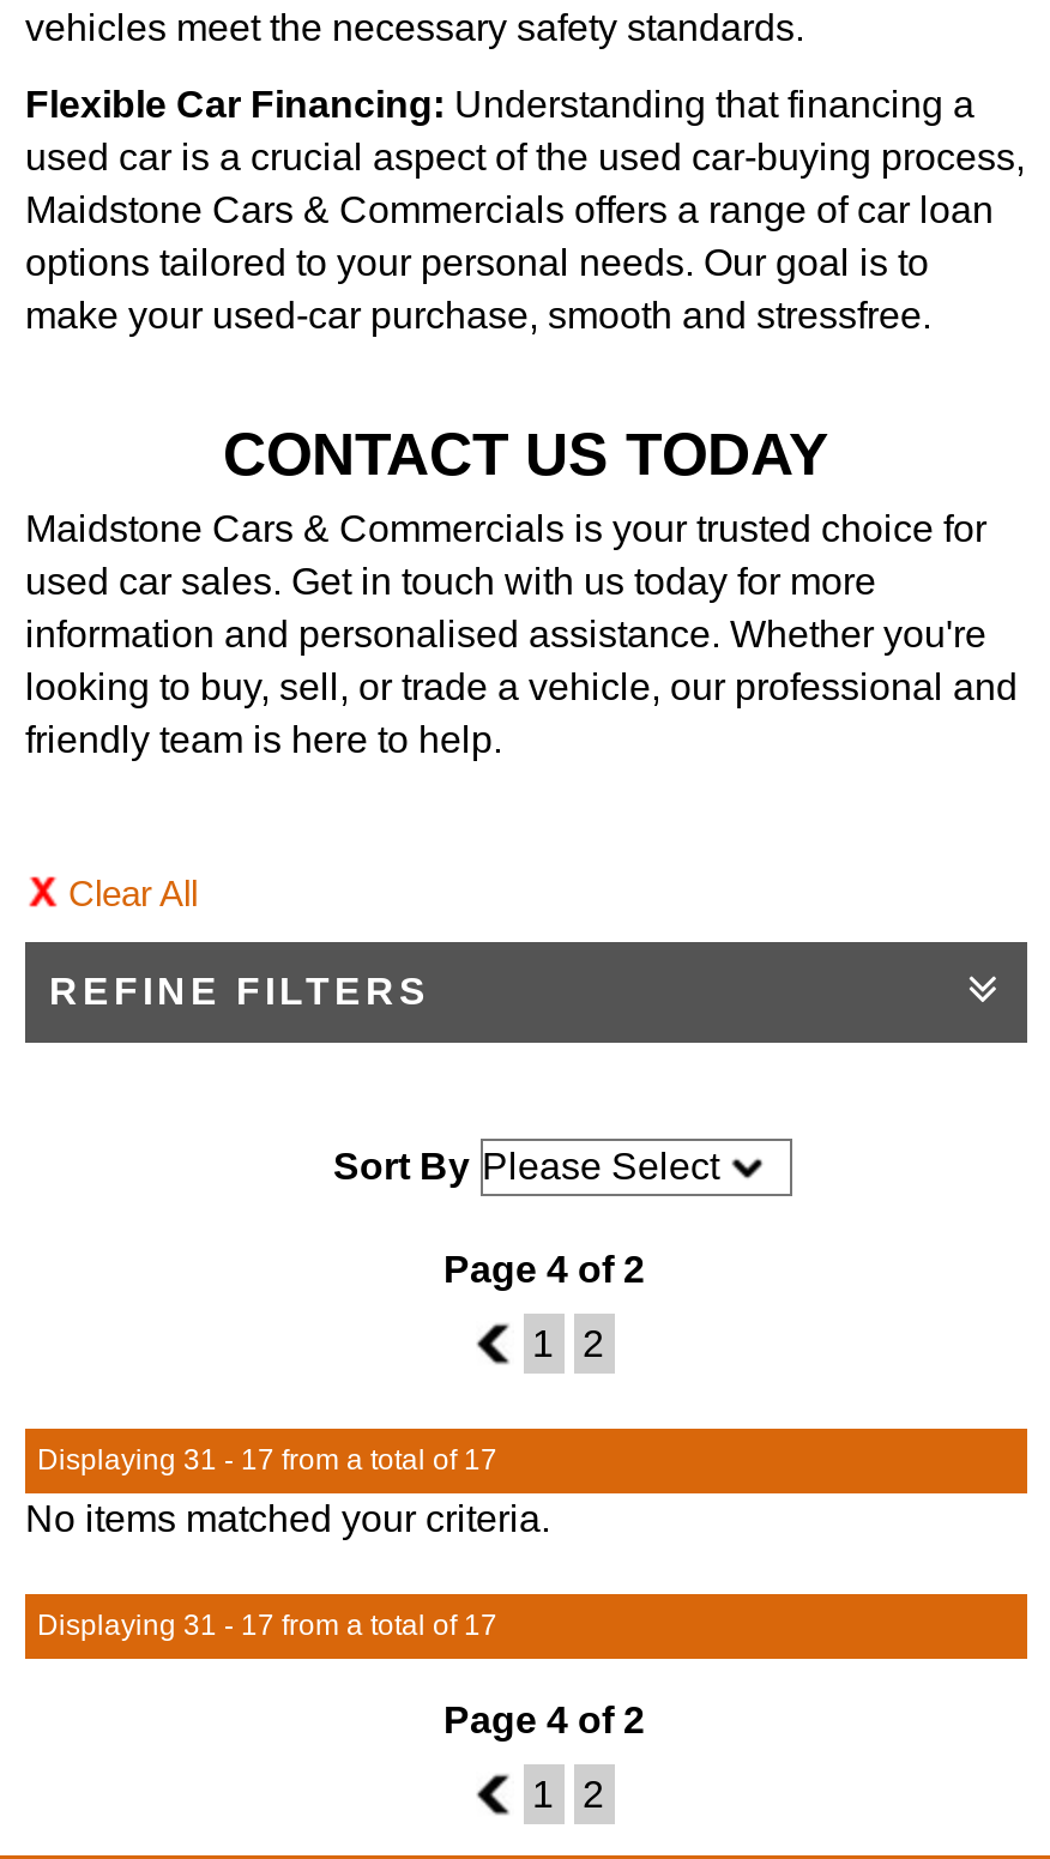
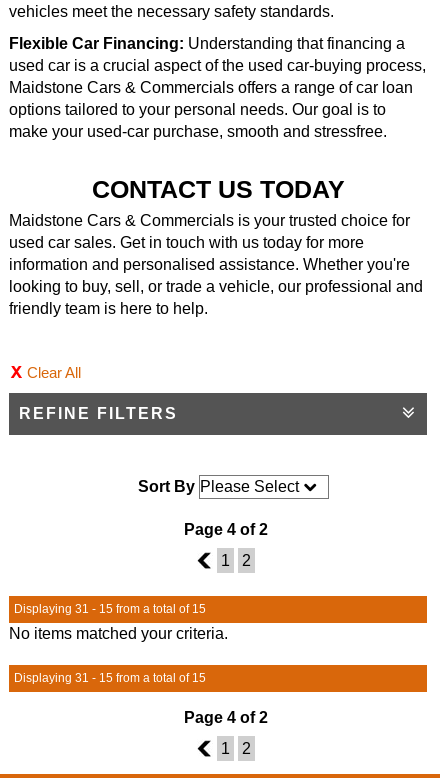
[37,1443,497,1477] Displaying 31 - 17 from a total of 17 -> [14,602,206,616] Displaying 31 - 15 from a total of 15
[37,1608,497,1642] Displaying 31 - 17 from a total of 17 -> [14,671,206,685] Displaying 31 - 15 from a total of 15

